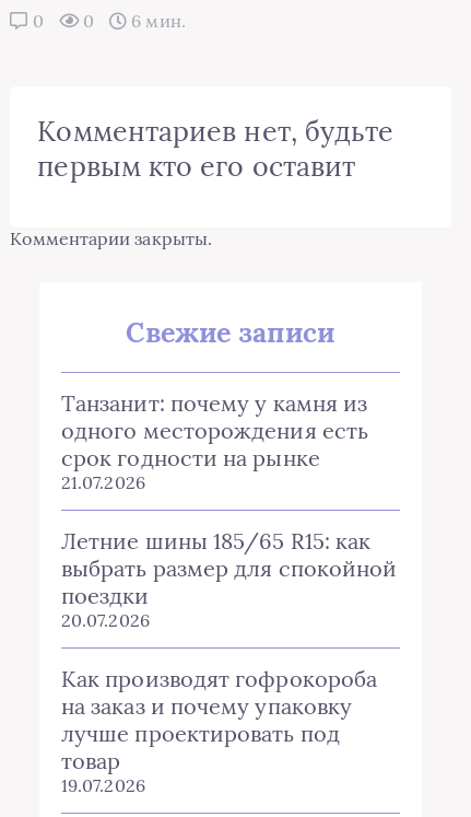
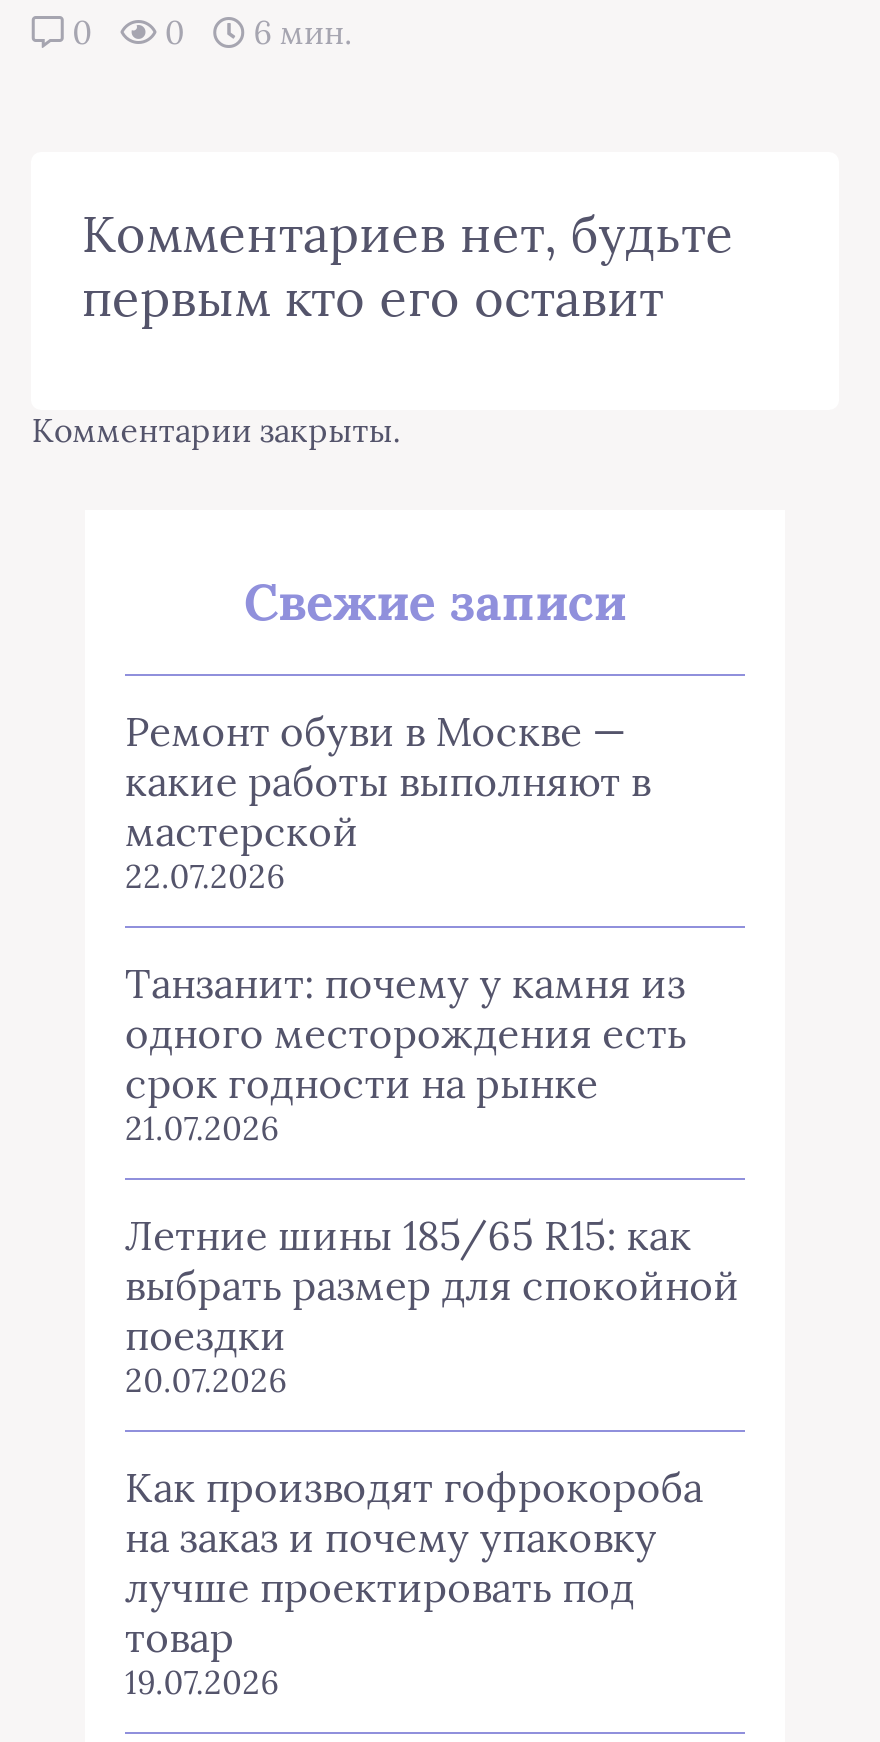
none -> [125,705,651,895] Ремонт обуви в Москве — | какие работы выполняют в | мастерской | 22.07.2026

